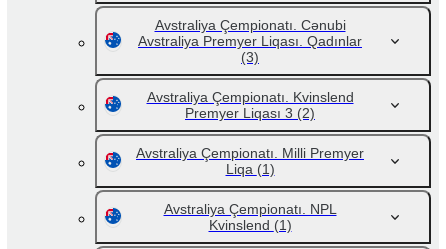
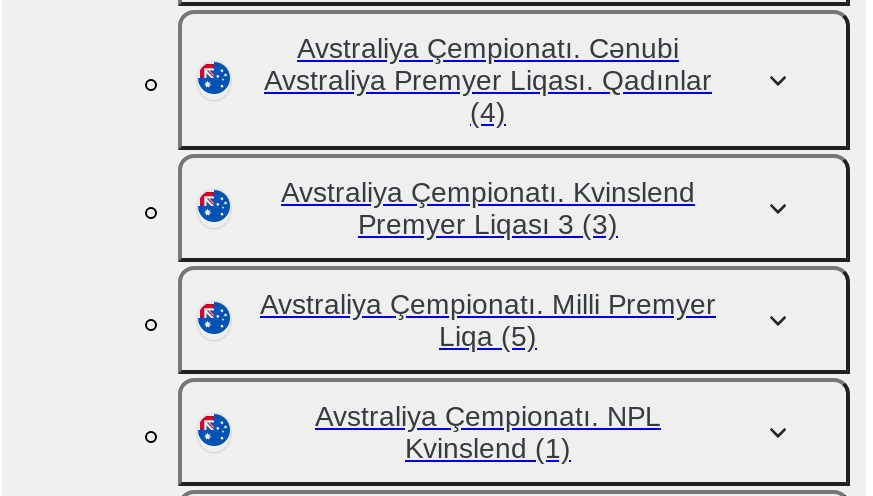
[241,49,259,65] (3) -> [470,96,506,128] (4)
[185,105,315,121] Premyer Liqası 3 (2) -> [358,208,618,240] Premyer Liqası 3 (3)
[225,161,274,177] Liqa (1) -> [439,320,537,352] Liqa (5)

